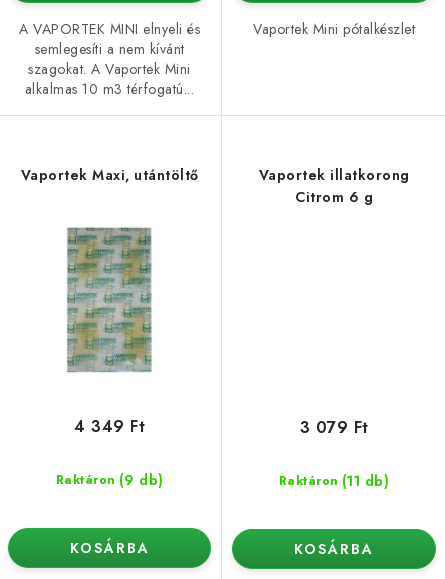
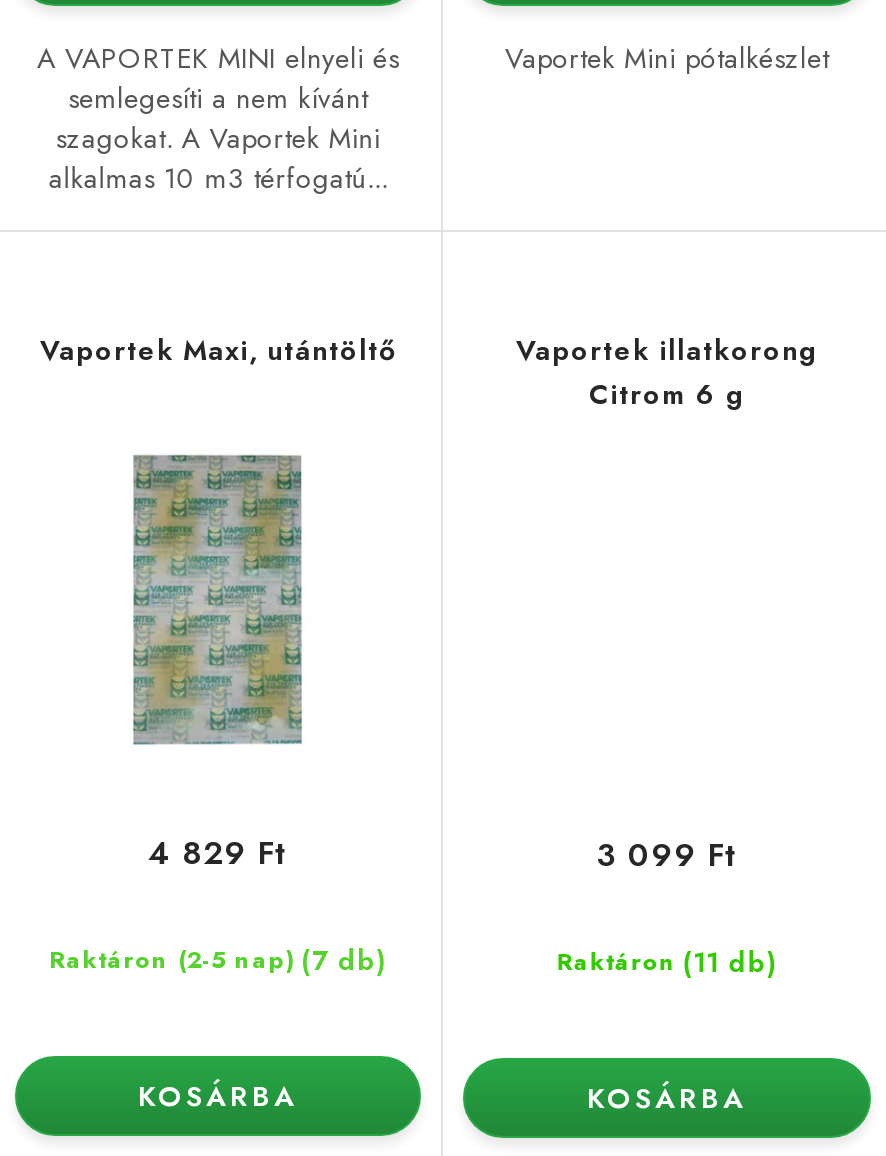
[74,415,145,438] 4 349 Ft -> [148,830,288,876] 4 829 Ft
[299,416,368,439] 3 079 Ft -> [596,832,738,878] 3 099 Ft
[55,470,163,490] Raktáron (9 db) -> [49,940,387,980] Raktáron (2-5 nap) (7 db)

